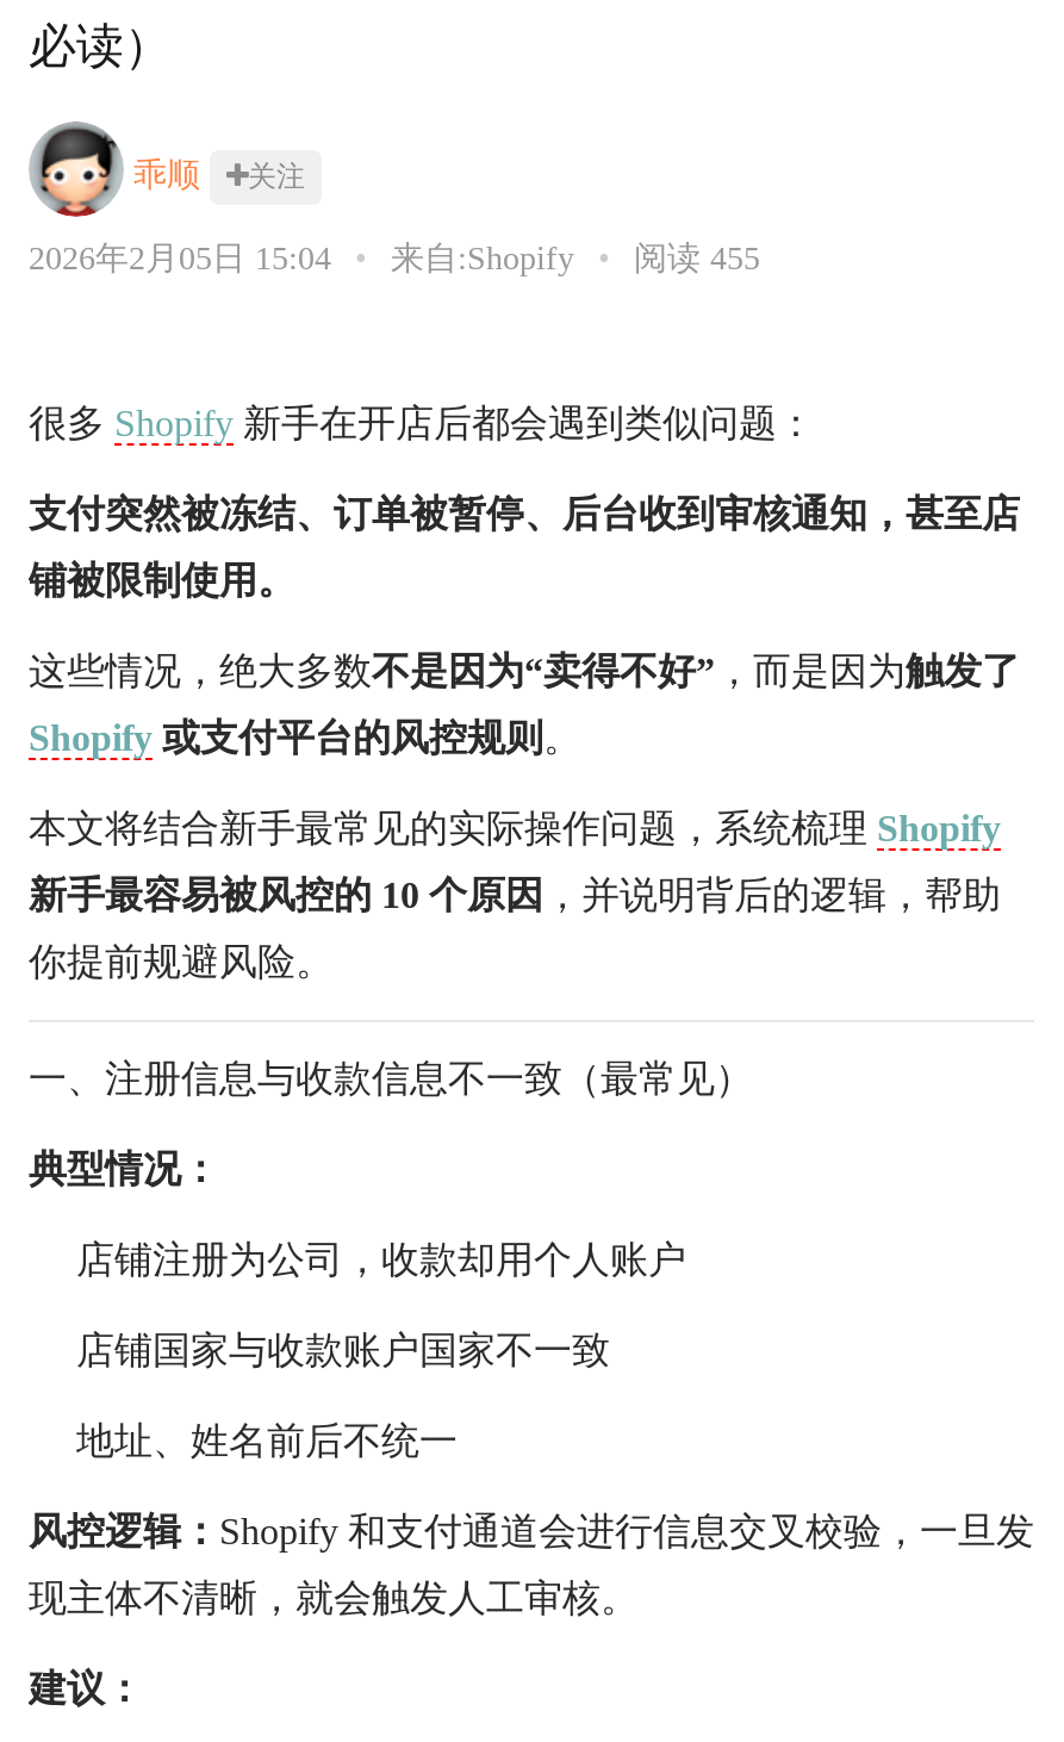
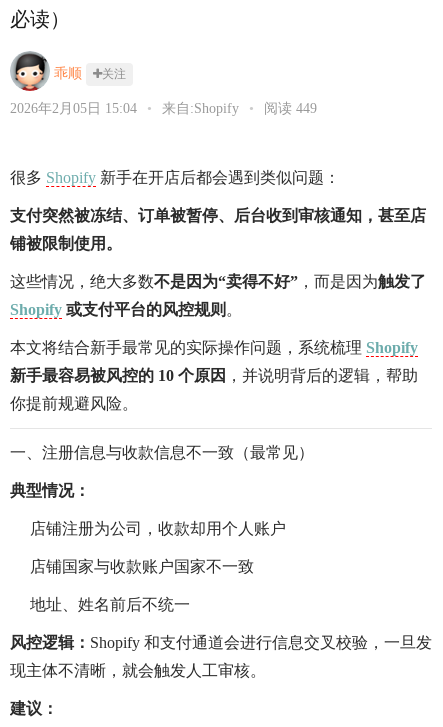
[634,241,760,277] 阅读 455 -> [264,101,317,116] 阅读 449

